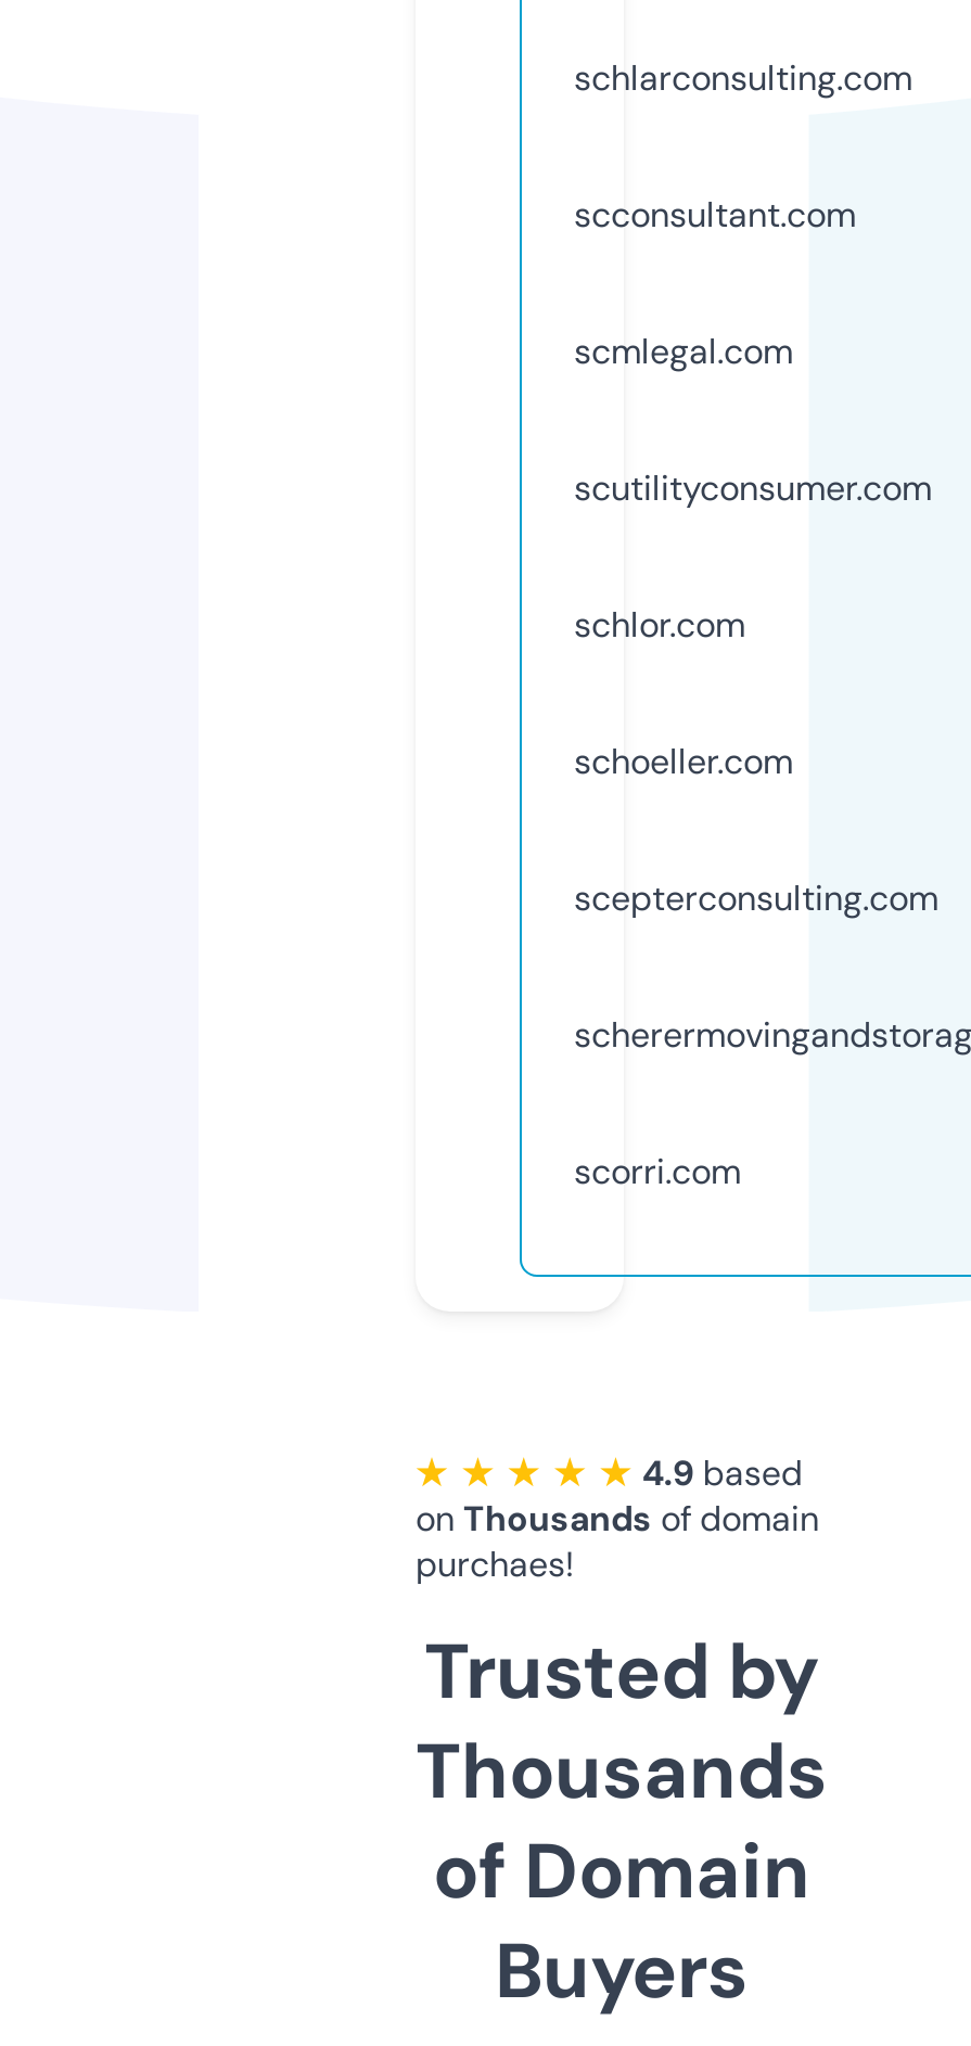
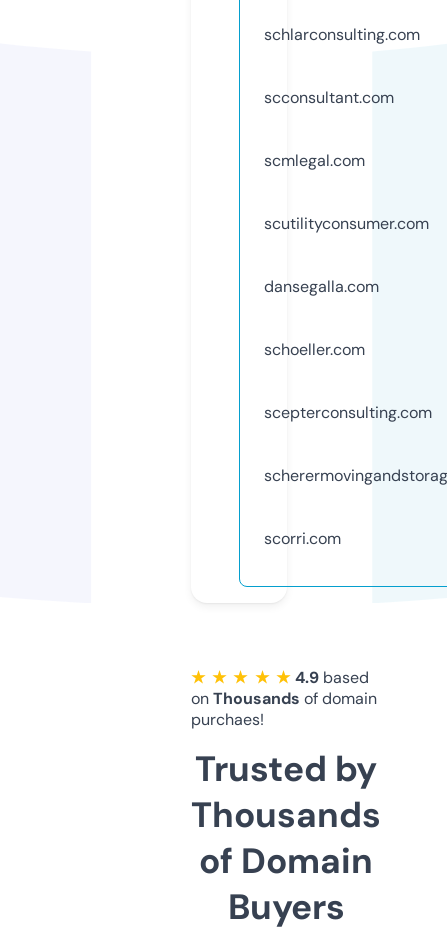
[574,602,745,647] schlor.com -> [264,276,379,297] dansegalla.com

